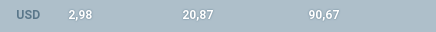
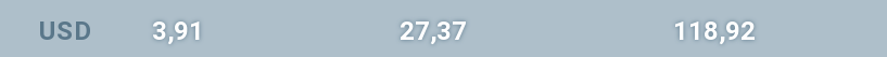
[16,8,92,22] USD 2,98 -> [39,16,204,46] USD 3,91
[182,8,213,22] 20,87 -> [400,16,467,46] 27,37
[308,8,339,22] 90,67 -> [673,16,756,46] 118,92

